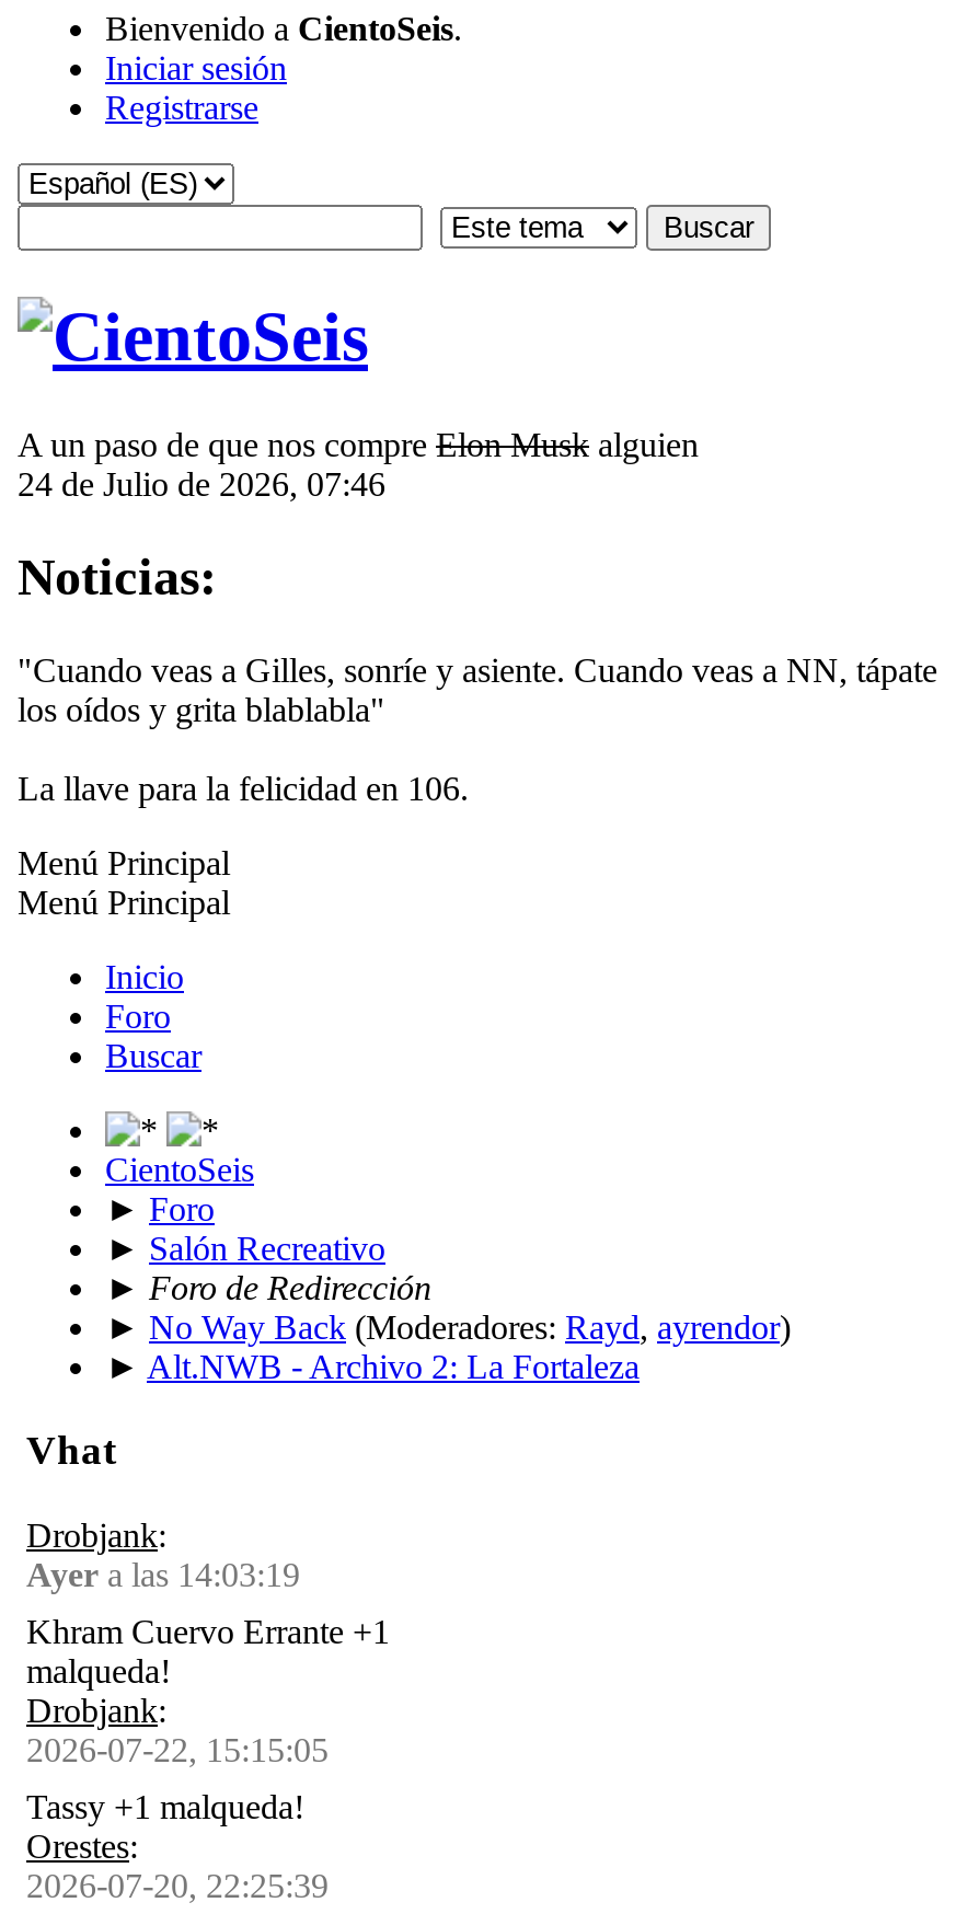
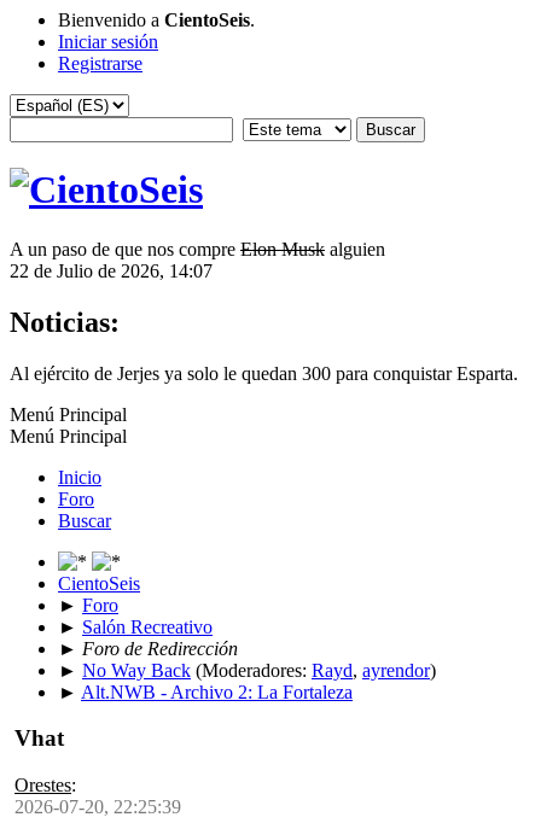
[18,465,385,502] 24 de Julio de 2026, 07:46 -> [10,261,213,281] 22 de Julio de 2026, 14:07
[18,651,937,806] "Cuando veas a Gilles, sonríe y asiente. Cuando veas a NN, tápate | los oídos y grita blablabla" | La llave para la felicidad en 106. -> [10,363,518,383] Al ejército de Jerjes ya solo le quedan 300 para conquistar Esparta.
[26,1517,390,1826] Drobjank: | Ayera las 14:03:19 | Khram Cuervo Errante +1 | malqueda! | Drobjank: | 2026-07-22, 15:15:05 | Tassy +1 malqueda! -> none

